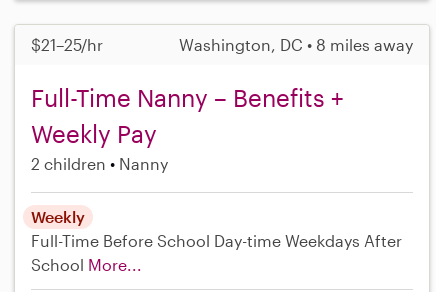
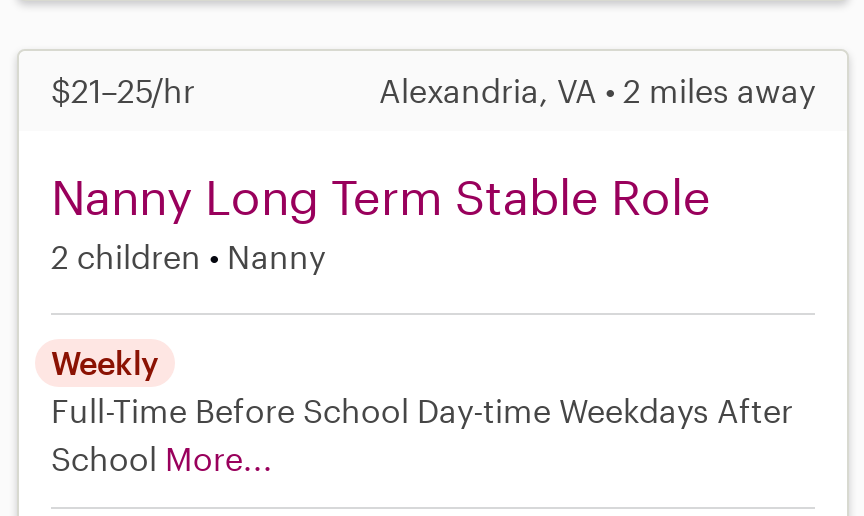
[179,35,413,54] Washington, DC • 8 miles away -> [379,71,815,109] Alexandria, VA • 2 miles away
[31,83,343,148] Full-Time Nanny – Benefits + | Weekly Pay -> [51,167,711,225] Nanny Long Term Stable Role

